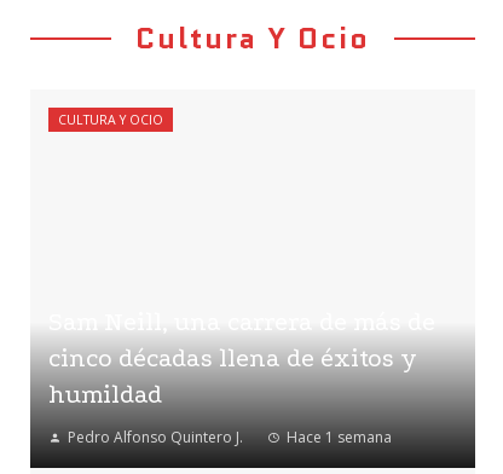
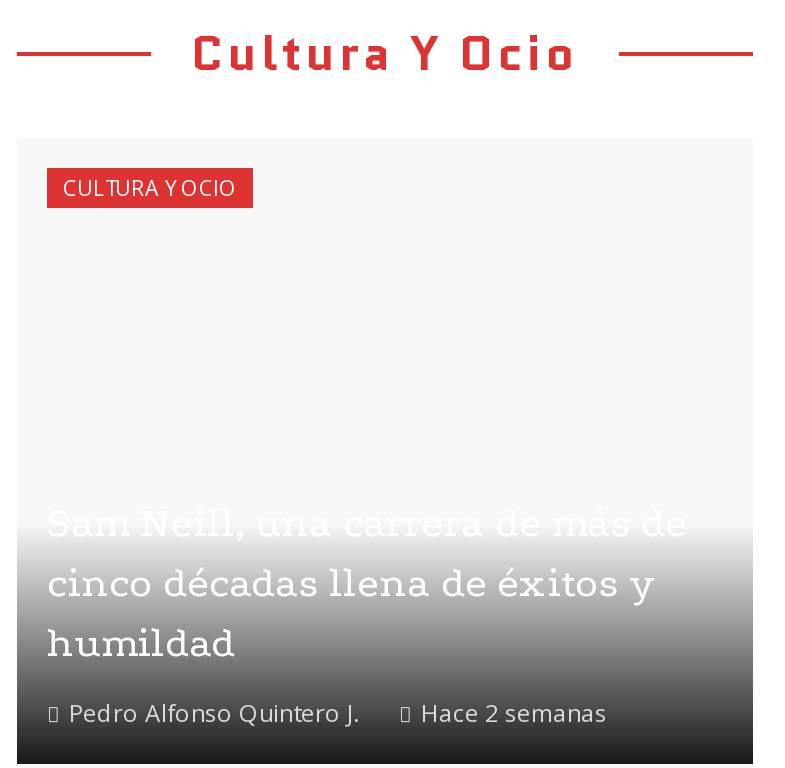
[287,427,392,448] Hace 1 semana -> [421,696,607,730] Hace 2 semanas

